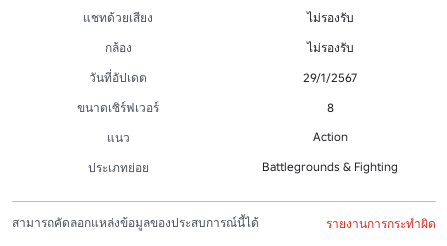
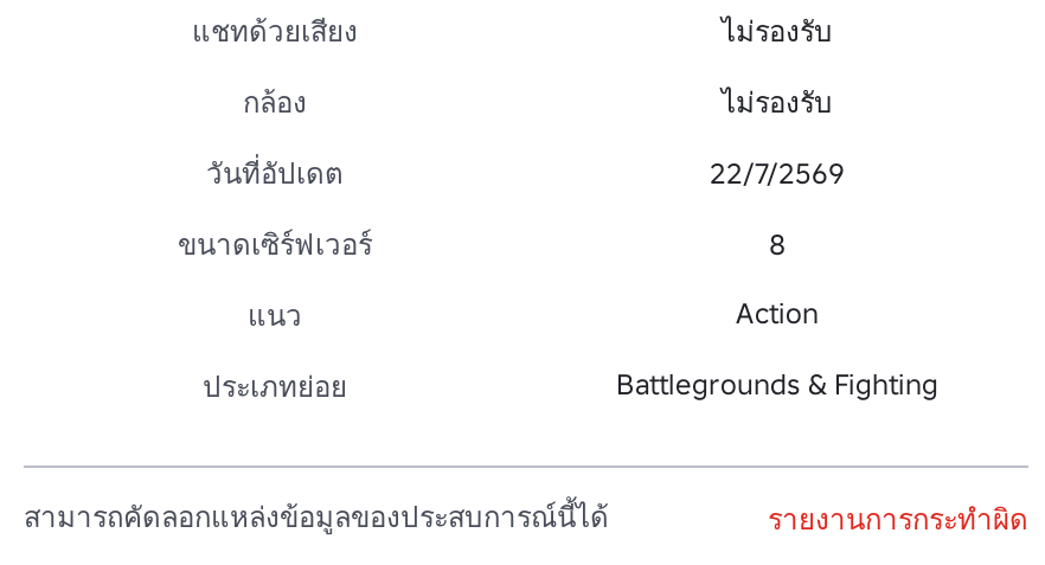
[303,69,357,84] 29/1/2567 -> [710,154,845,190] 22/7/2569

